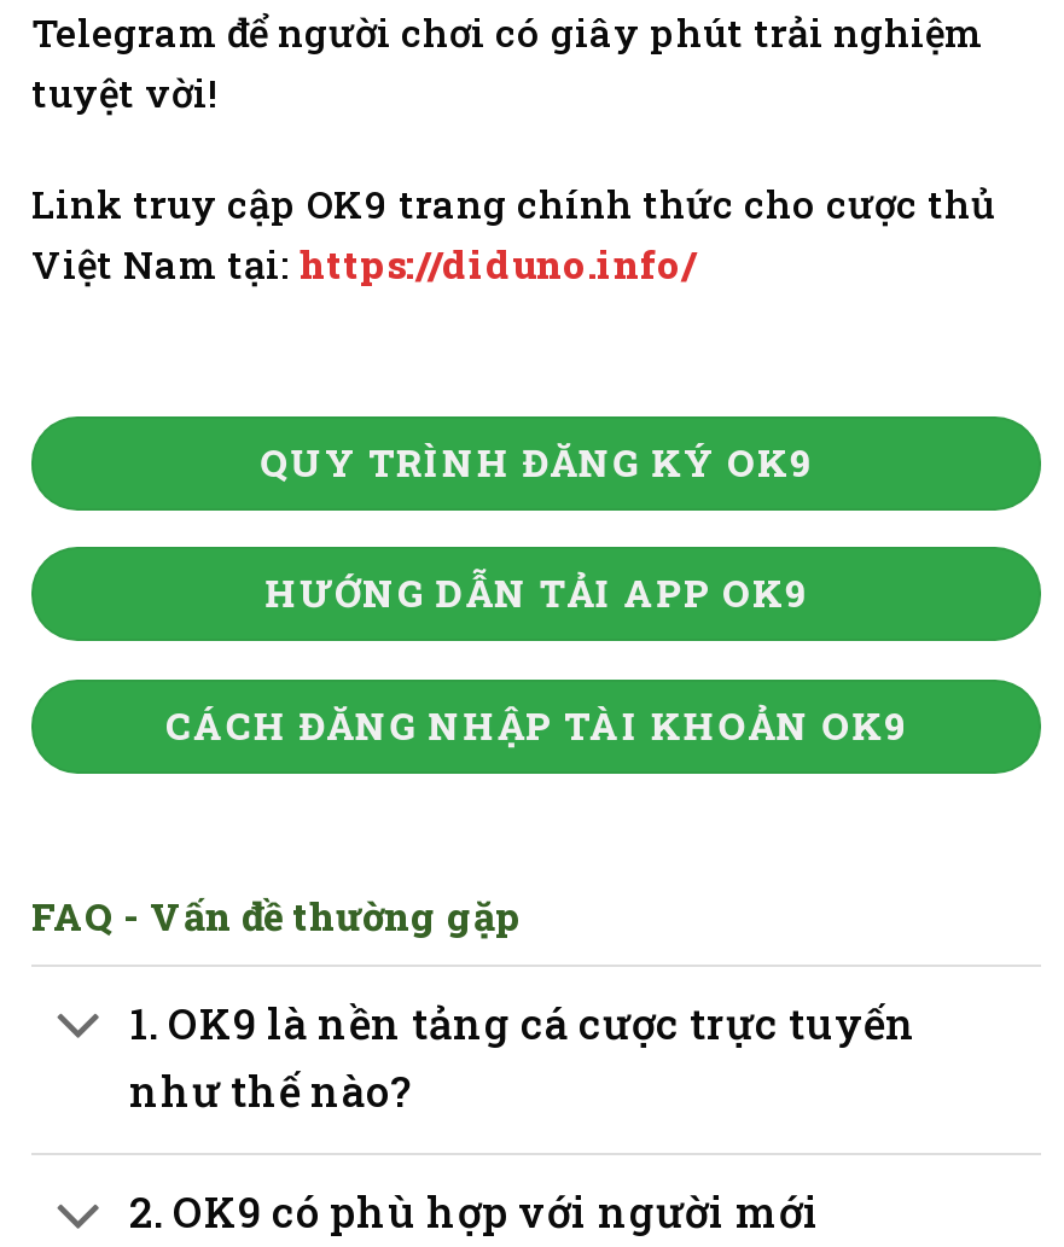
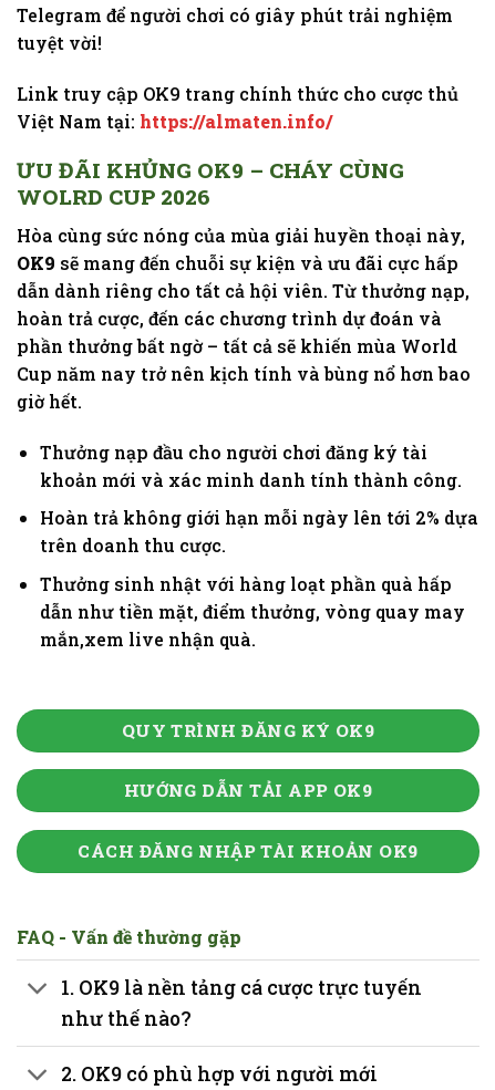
[31,238,696,289] Việt Nam tại: https://diduno.info/ -> [17,109,478,651] Việt Nam tại: https://almaten.info/ | ƯU ĐÃI KHỦNG OK9 – CHÁY CÙNG | WOLRD CUP 2026 | Hòa cùng sức nóng của mùa giải huyền thoại này, | OK9 sẽ mang đến chuỗi sự kiện và ưu đãi cực hấp | dẫn dành riêng cho tất cả hội viên. Từ thưởng nạp, | hoàn trả cược, đến các chương trình dự đoán và | phần thưởng bất ngờ – tất cả sẽ khiến mùa World | Cup năm nay trở nên kịch tính và bùng nổ hơn bao | giờ hết. | Thưởng nạp đầu cho người chơi đăng ký tài | khoản mới và xác minh danh tính thành công. | Hoàn trả không giới hạn mỗi ngày lên tới 2% dựa | trên doanh thu cược. | Thưởng sinh nhật với hàng loạt phần quà hấp | dẫn như tiền mặt, điểm thưởng, vòng quay may | mắn,xem live nhận quà.

